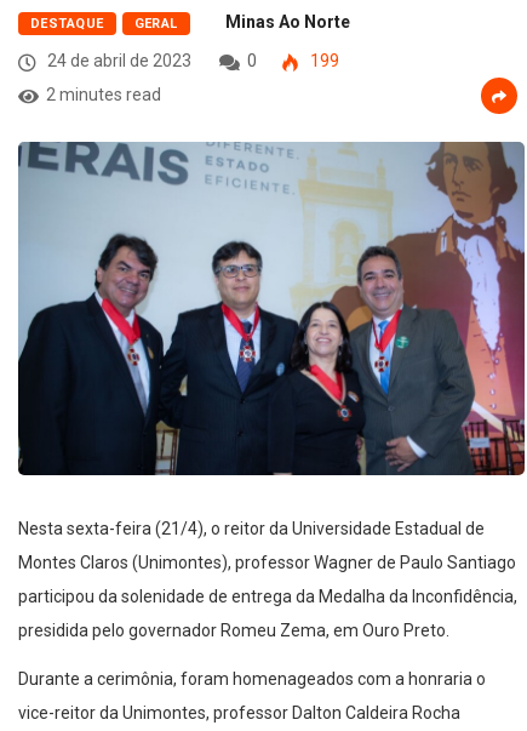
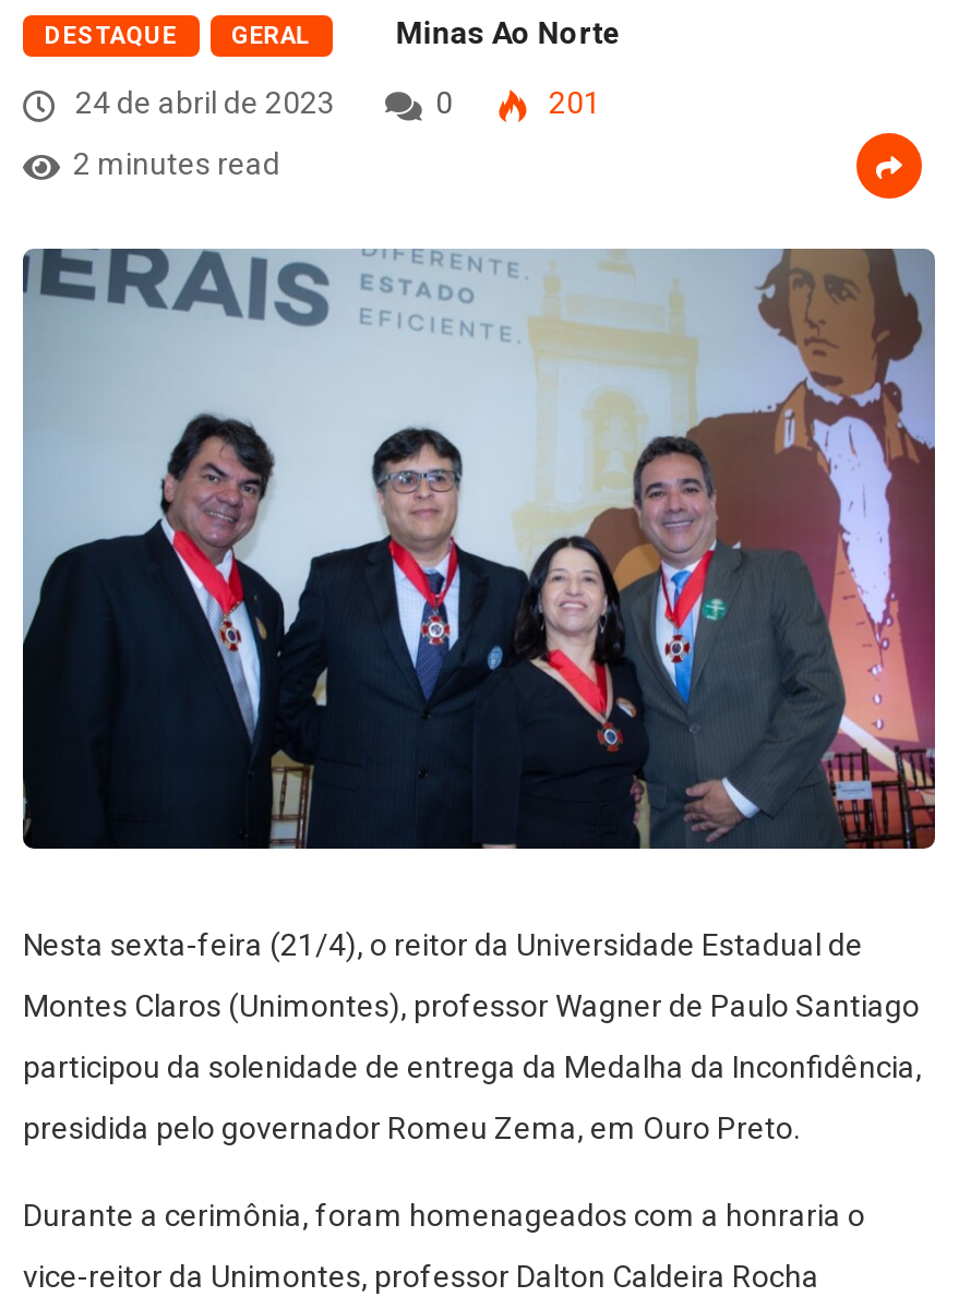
[307,51,339,70] 199 -> [542,85,601,120] 201

